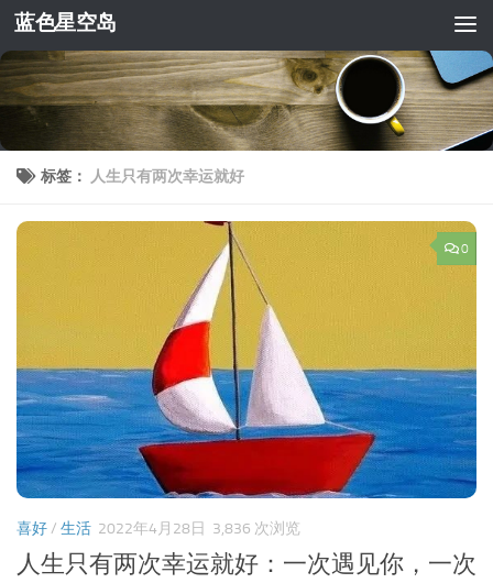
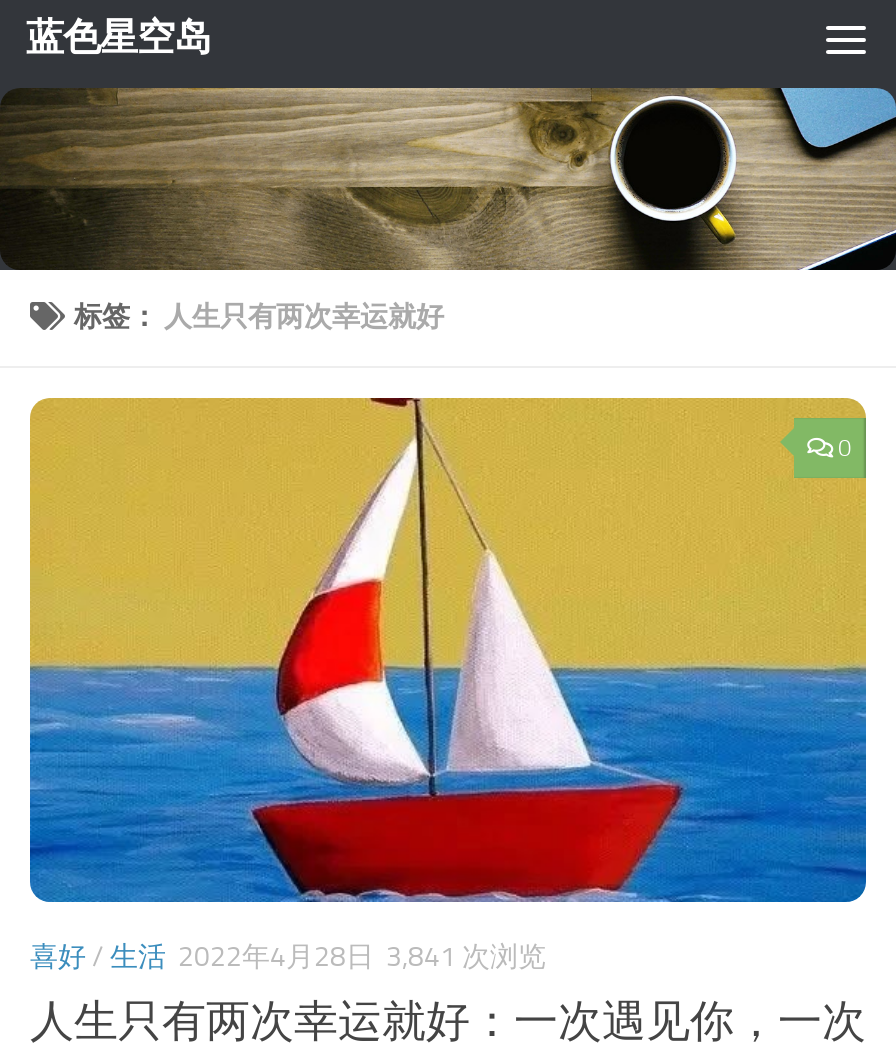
[17,519,300,537] 喜好/生活 2022年4月28日 3,836 次浏览 -> [30,939,546,973] 喜好/生活 2022年4月28日 3,841 次浏览

